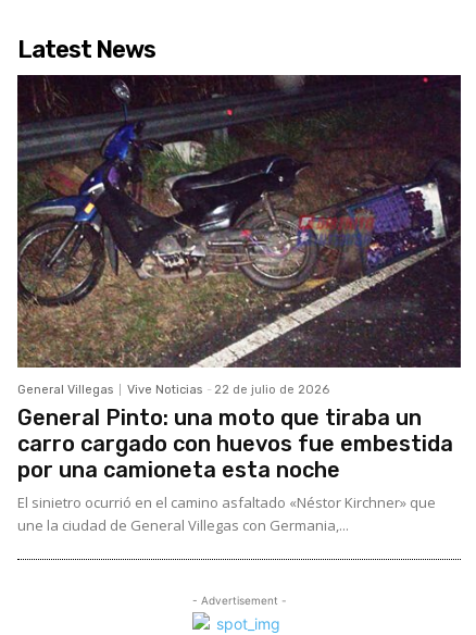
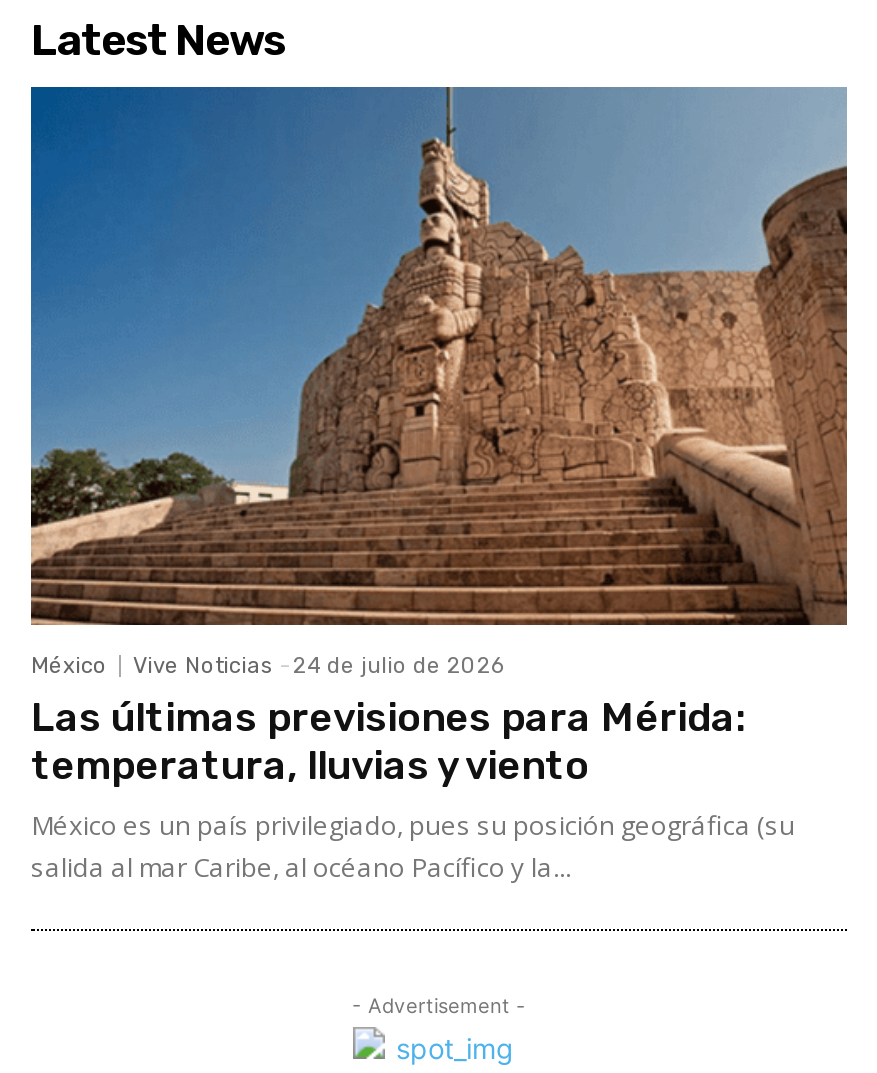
[16,74,462,535] [image] | General Villegas | Vive Noticias - 22 de julio de 2026 | General Pinto: una moto que tiraba un | carro cargado con huevos fue embestida | por una camioneta esta noche | El sinietro ocurrió en el camino asfaltado «Néstor Kirchner» que | une la ciudad de General Villegas con Germania,... -> [29,85,849,886] [image] | México | Vive Noticias - 24 de julio de 2026 | Las últimas previsiones para Mérida: | temperatura, lluvias y viento | México es un país privilegiado, pues su posición geográfica (su | salida al mar Caribe, al océano Pacífico y la...

